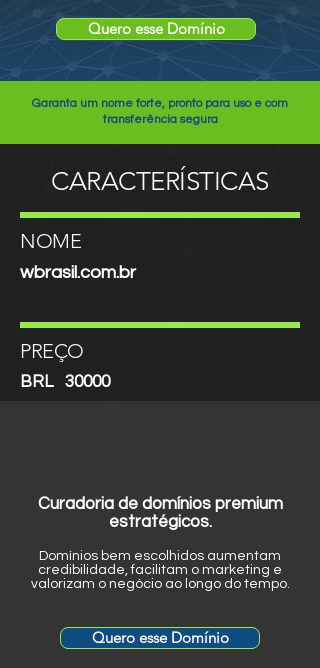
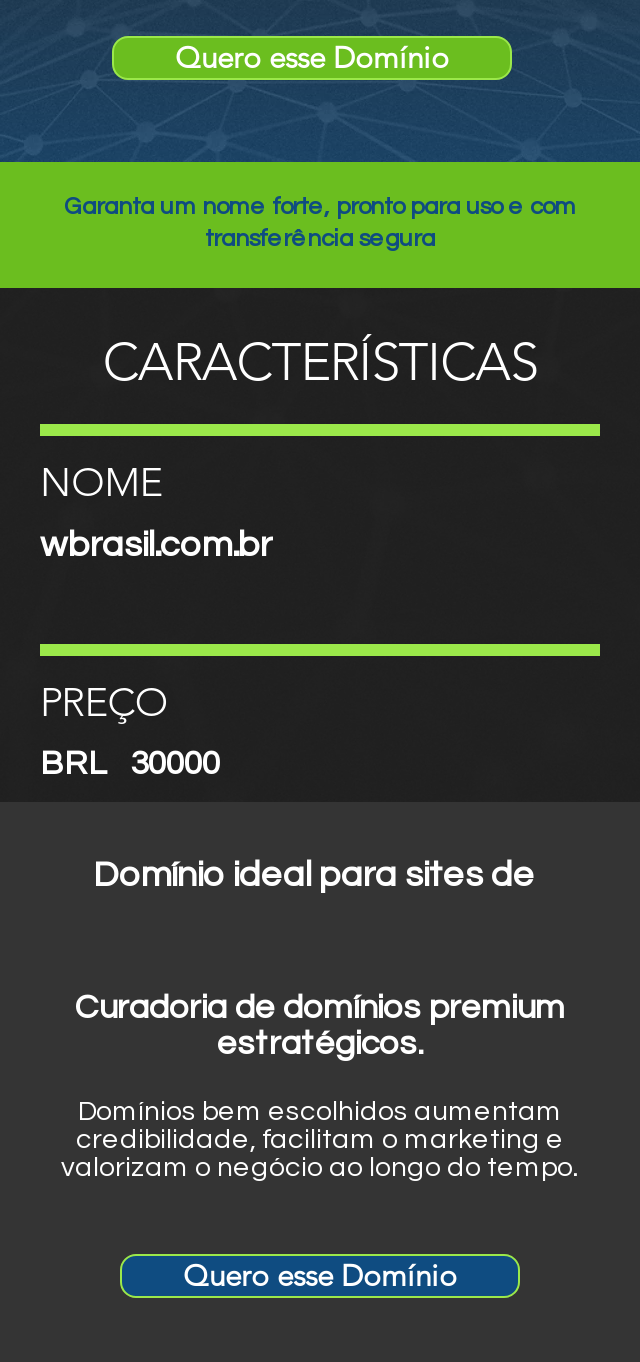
none -> [93,856,535,894] Domínio ideal para sites de

